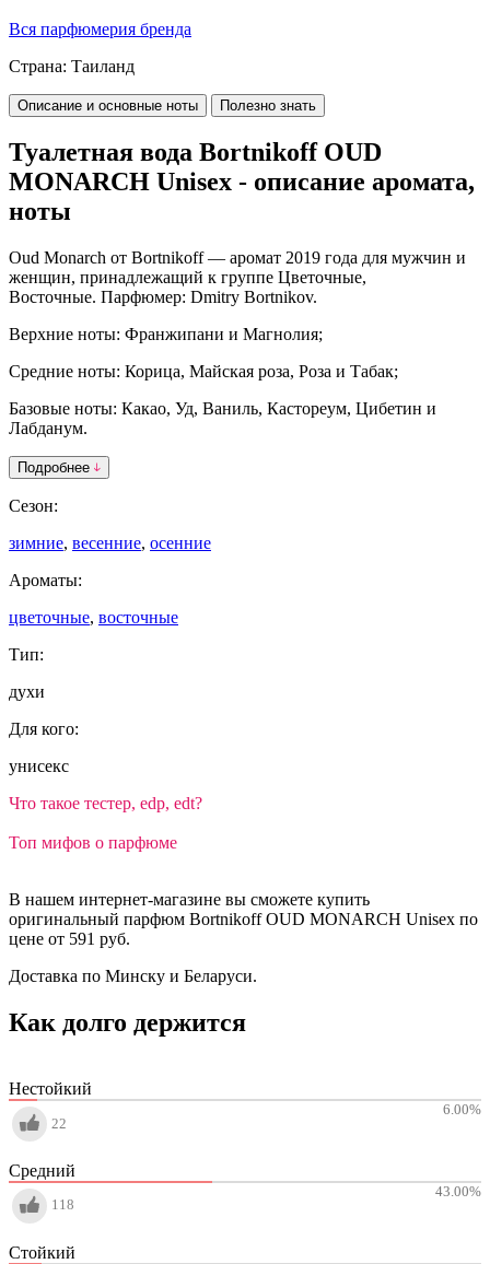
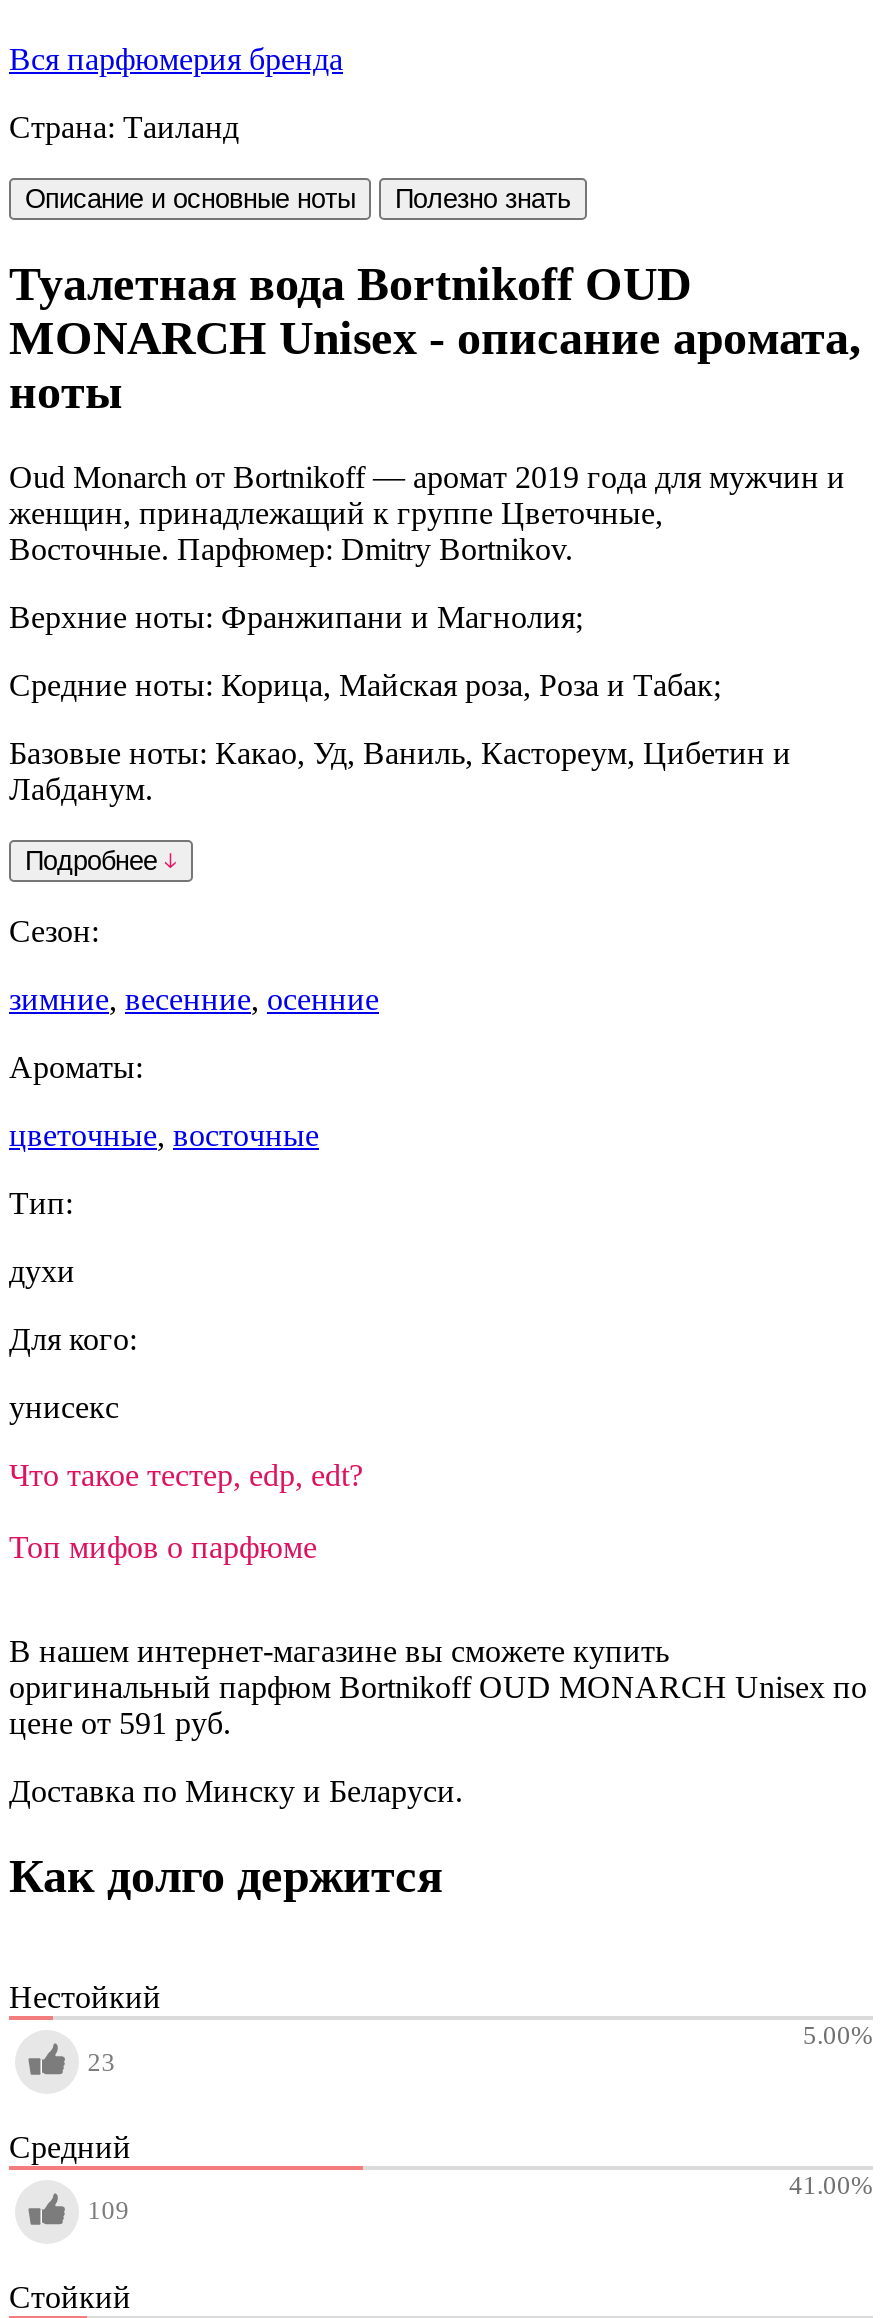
[443,1102,481,1118] 6.00% -> [803,2022,873,2050] 5.00%
[52,1116,67,1132] 22 -> [87,2048,115,2076] 23
[435,1184,481,1199] 43.00% -> [789,2172,873,2200] 41.00%
[52,1198,75,1213] 118 -> [87,2198,129,2226] 109

